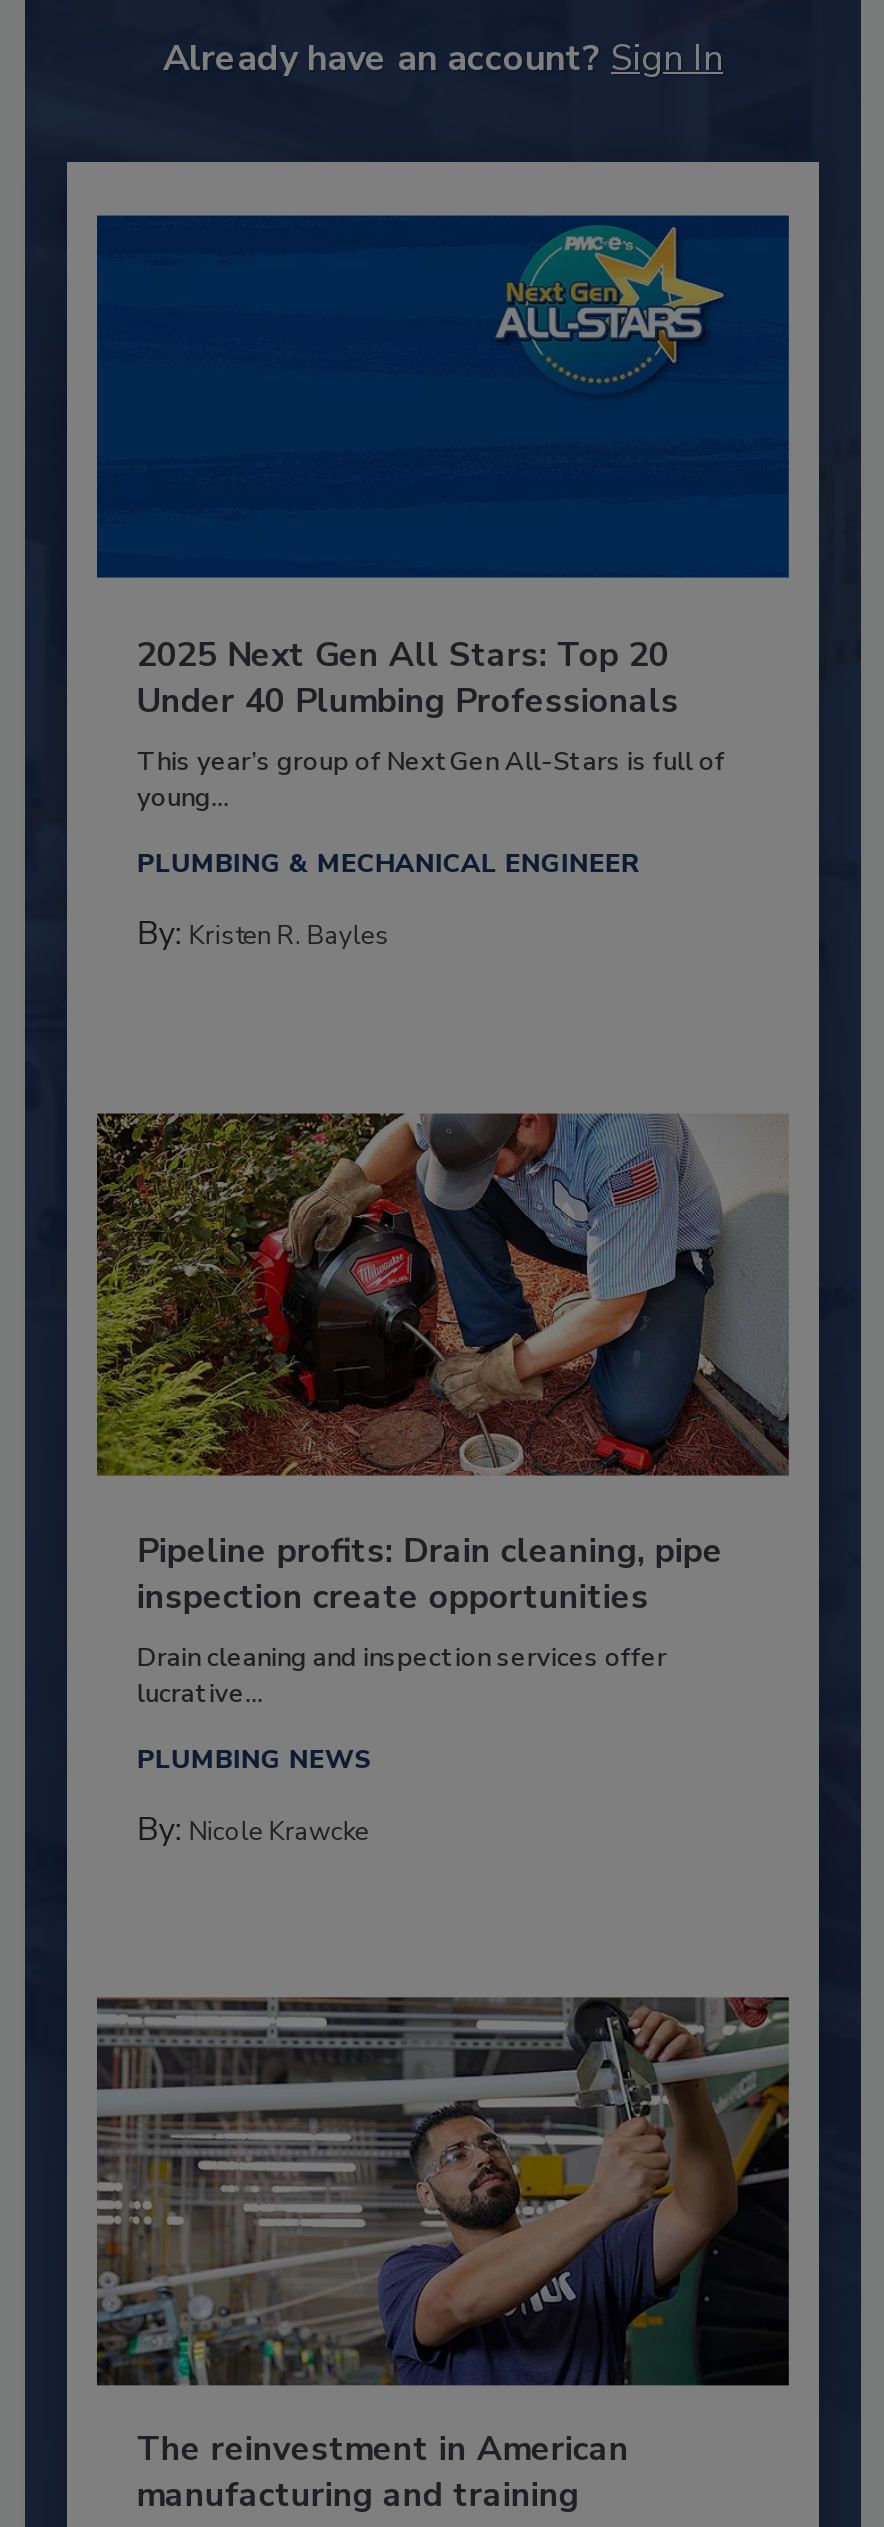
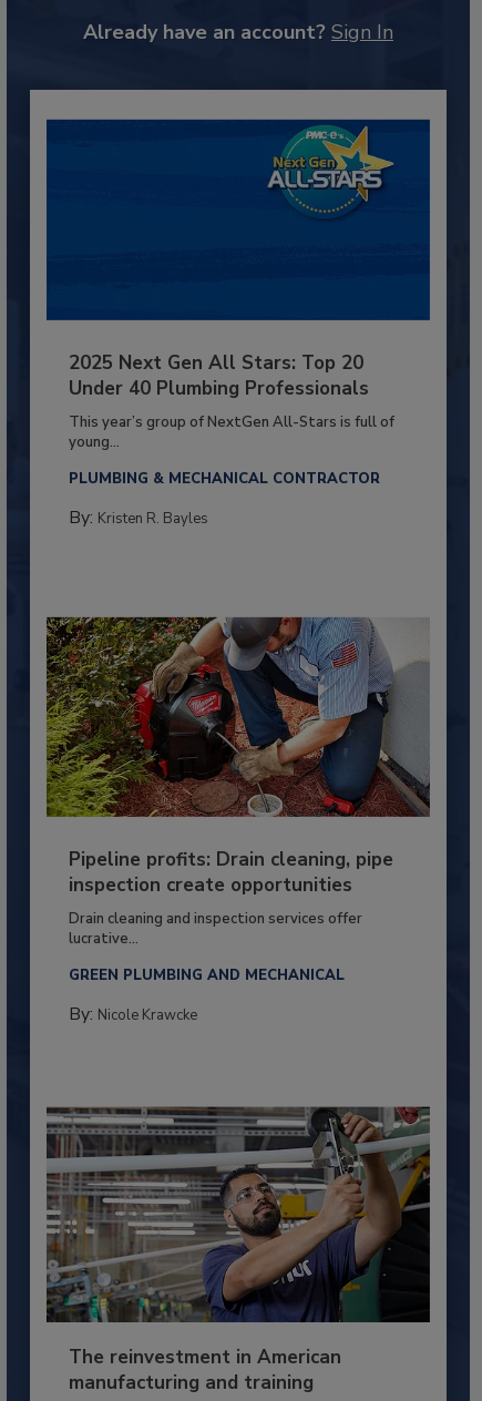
[137,845,639,881] PLUMBING & MECHANICAL ENGINEER -> [69,469,380,488] PLUMBING & MECHANICAL CONTRACTOR
[137,1743,373,1779] PLUMBING NEWS -> [69,966,344,986] GREEN PLUMBING AND MECHANICAL

